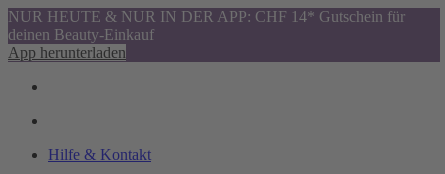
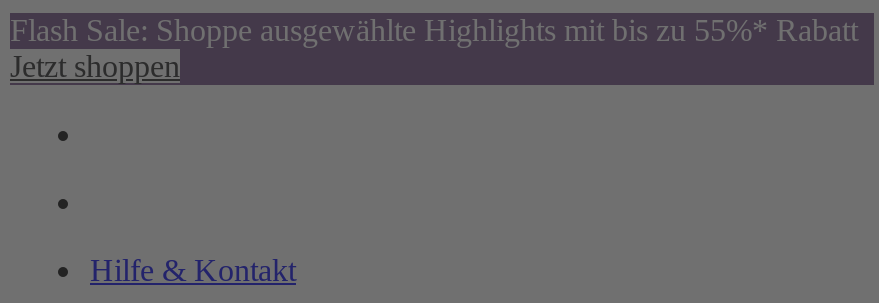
[8,8,405,61] NUR HEUTE & NUR IN DER APP: CHF 14* Gutschein für | deinen Beauty-Einkauf | App herunterladen -> [10,13,858,83] Flash Sale: Shoppe ausgewählte Highlights mit bis zu 55%* Rabatt | Jetzt shoppen

